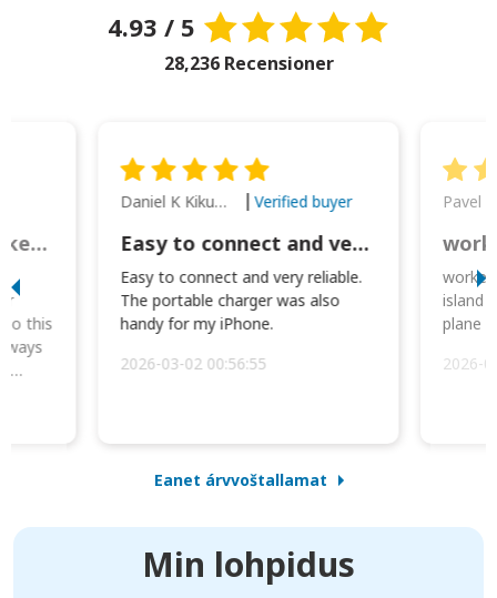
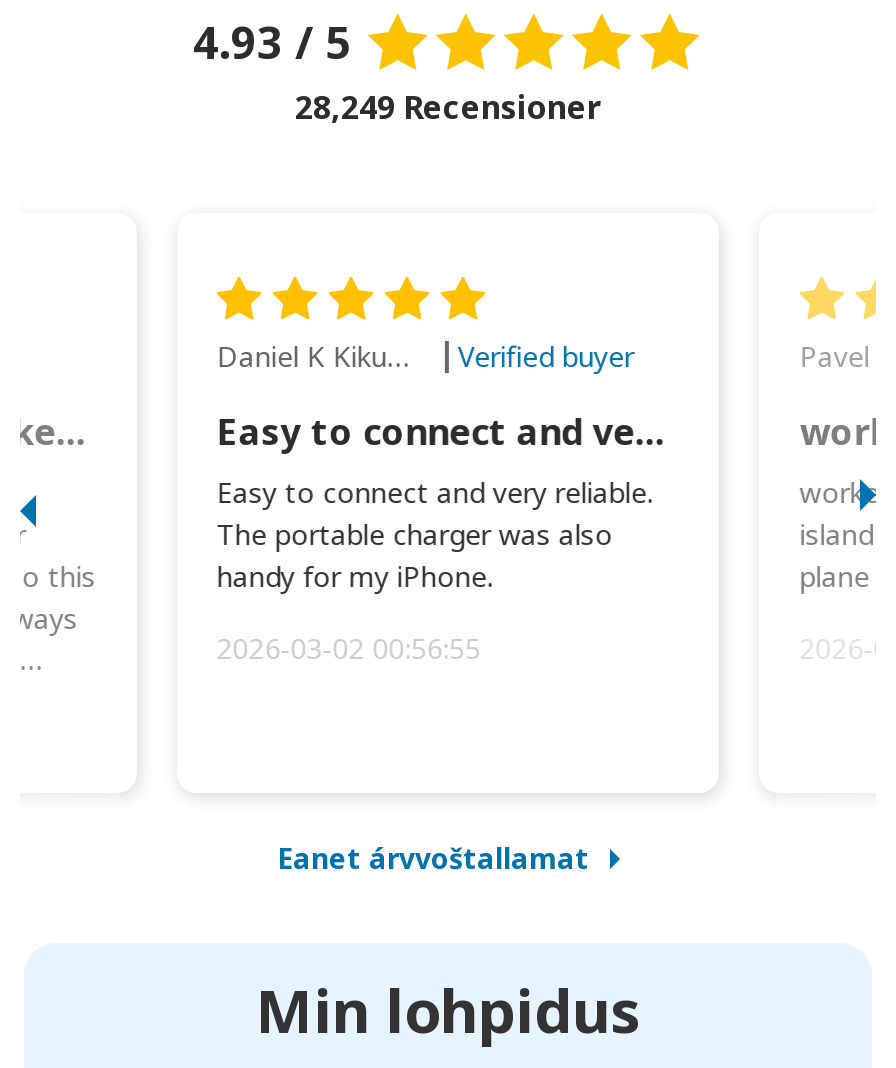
[164,51,333,75] 28,236 Recensioner -> [295,85,601,129] 28,249 Recensioner

